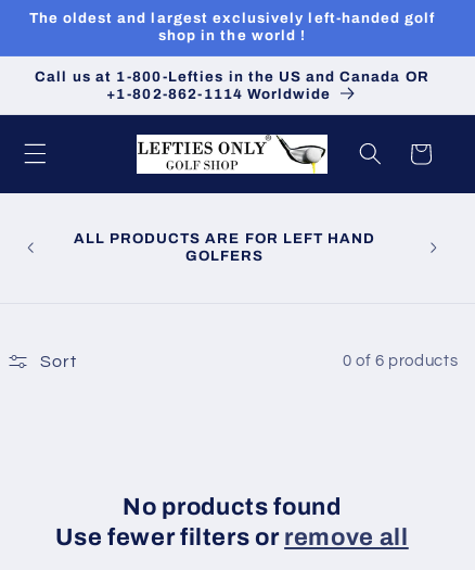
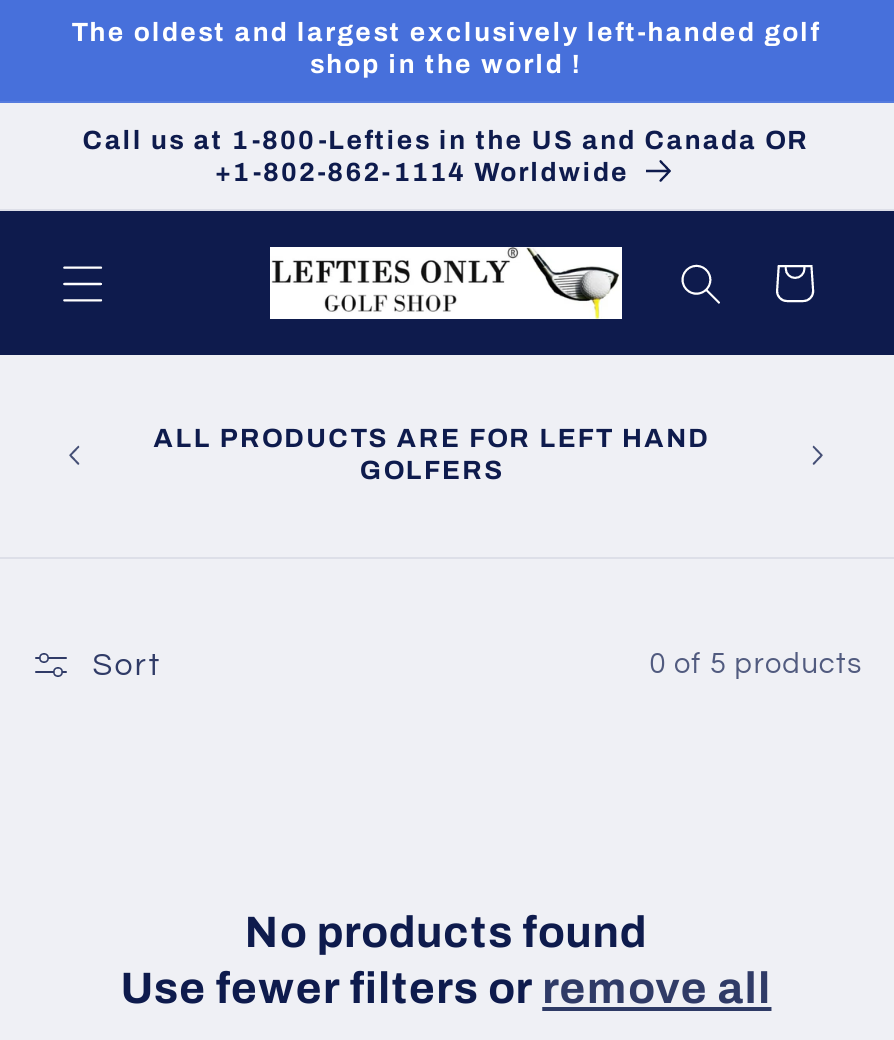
[342,353,458,369] 0 of 6 products -> [650,649,862,679] 0 of 5 products

